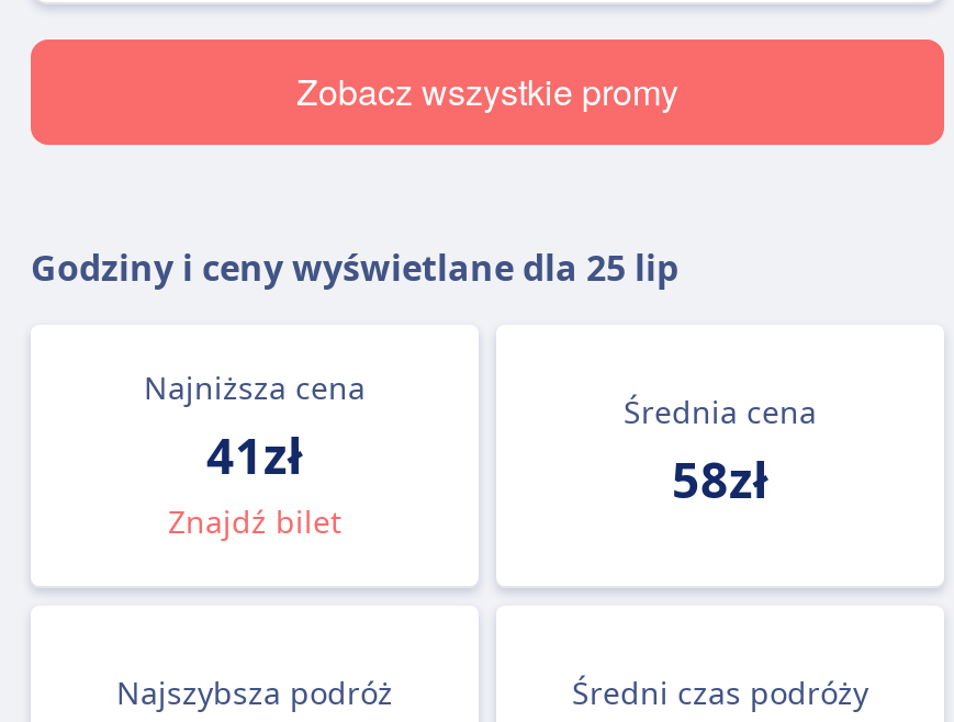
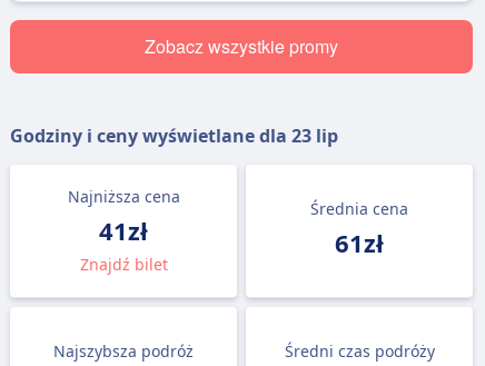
[31,244,678,292] Godziny i ceny wyświetlane dla 25 lip -> [10,123,338,148] Godziny i ceny wyświetlane dla 23 lip
[672,445,768,511] 58zł -> [335,226,384,259] 61zł

